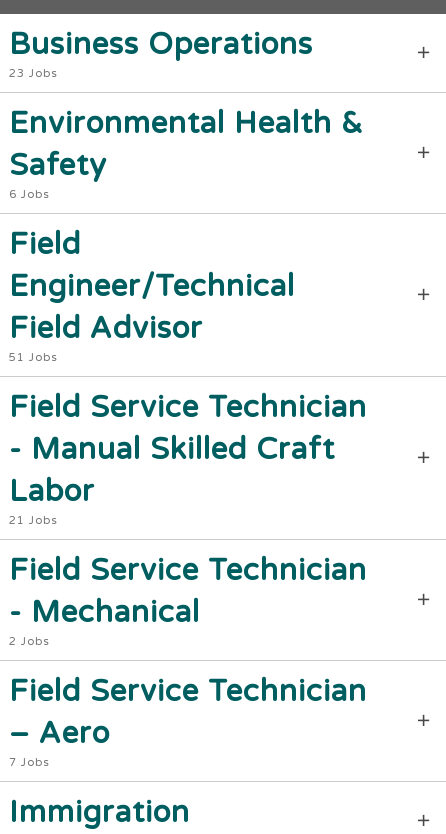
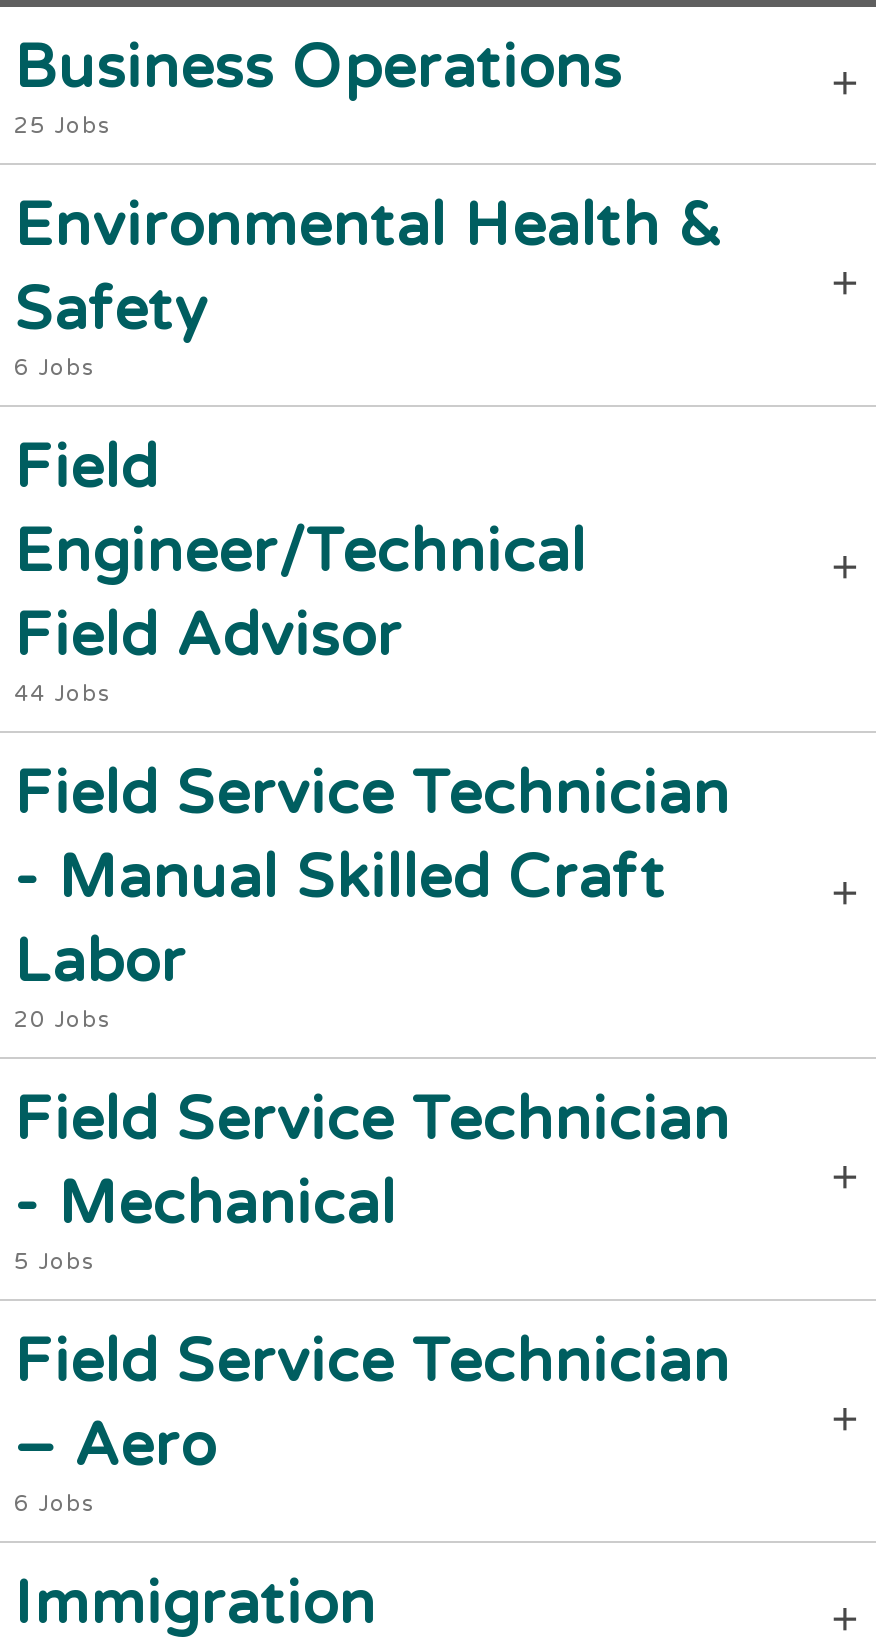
[8,67,57,80] 23 Jobs -> [14,113,112,139] 25 Jobs
[8,351,57,364] 51 Jobs -> [14,681,112,707] 44 Jobs
[8,514,57,527] 21 Jobs -> [14,1007,112,1033] 20 Jobs
[8,635,49,648] 2 Jobs -> [14,1249,96,1275] 5 Jobs
[8,756,49,769] 7 Jobs -> [14,1491,96,1517] 6 Jobs

